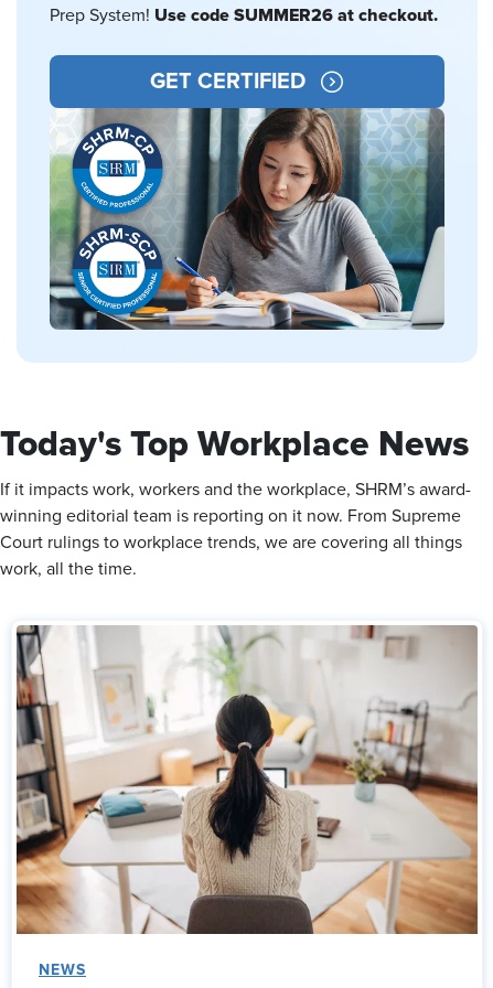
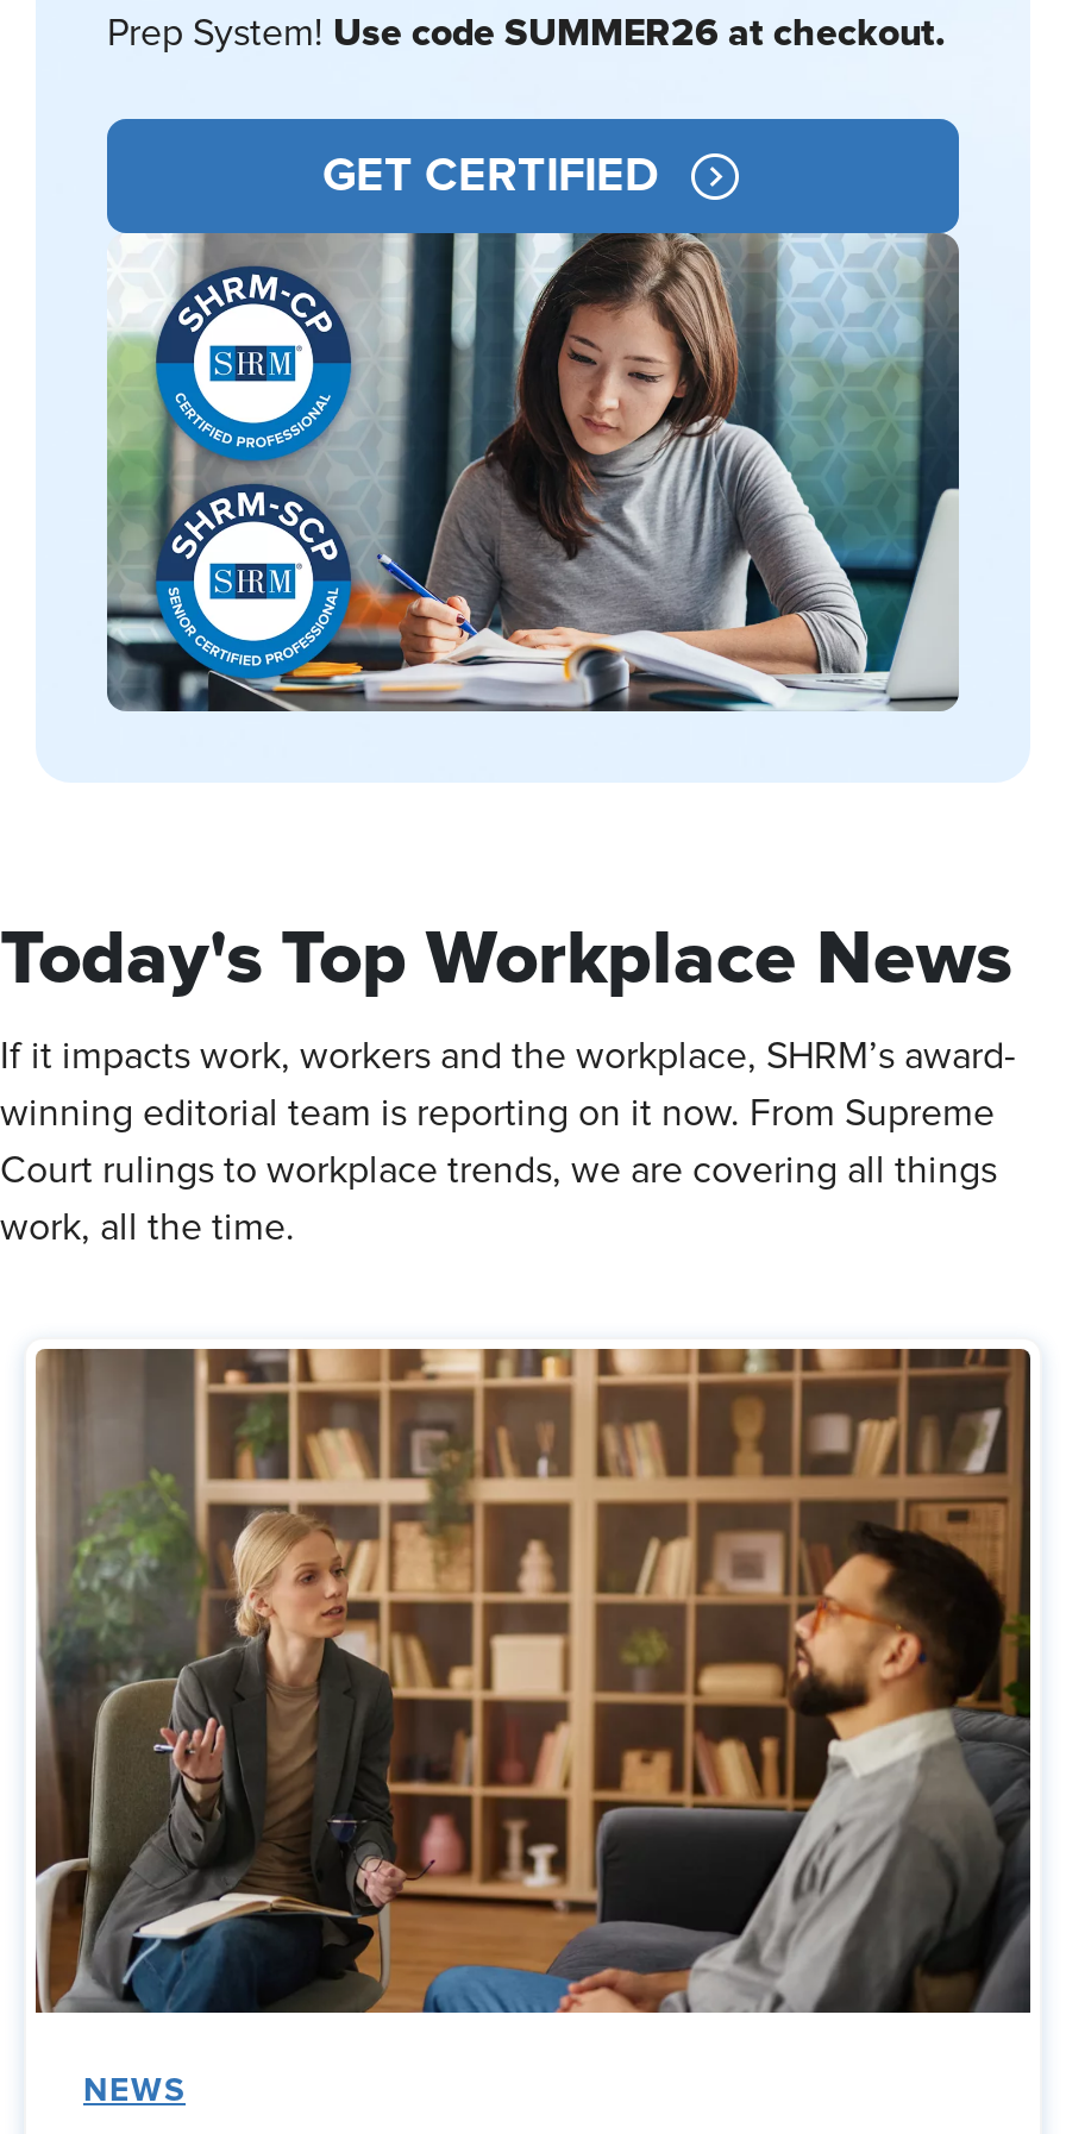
[15,624,479,935] [image] -> [33,1347,1033,2015] [image]

